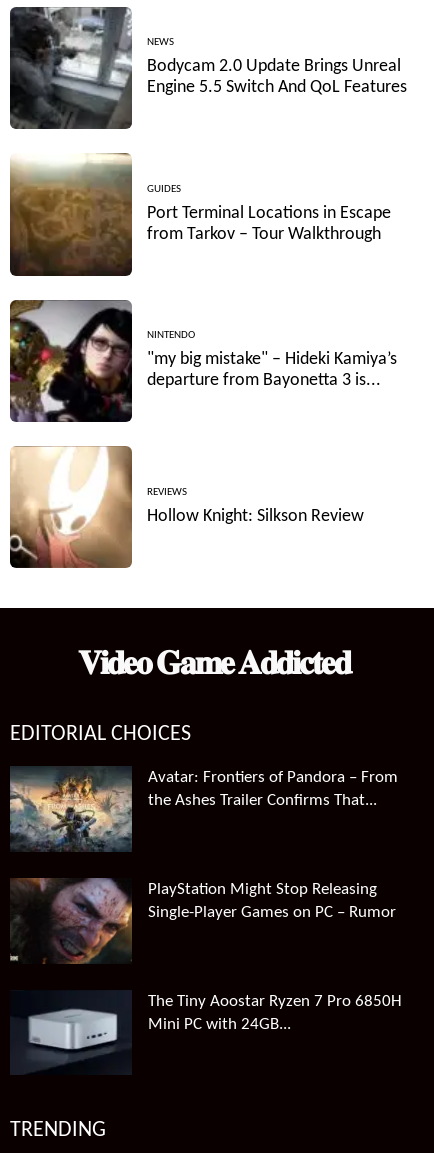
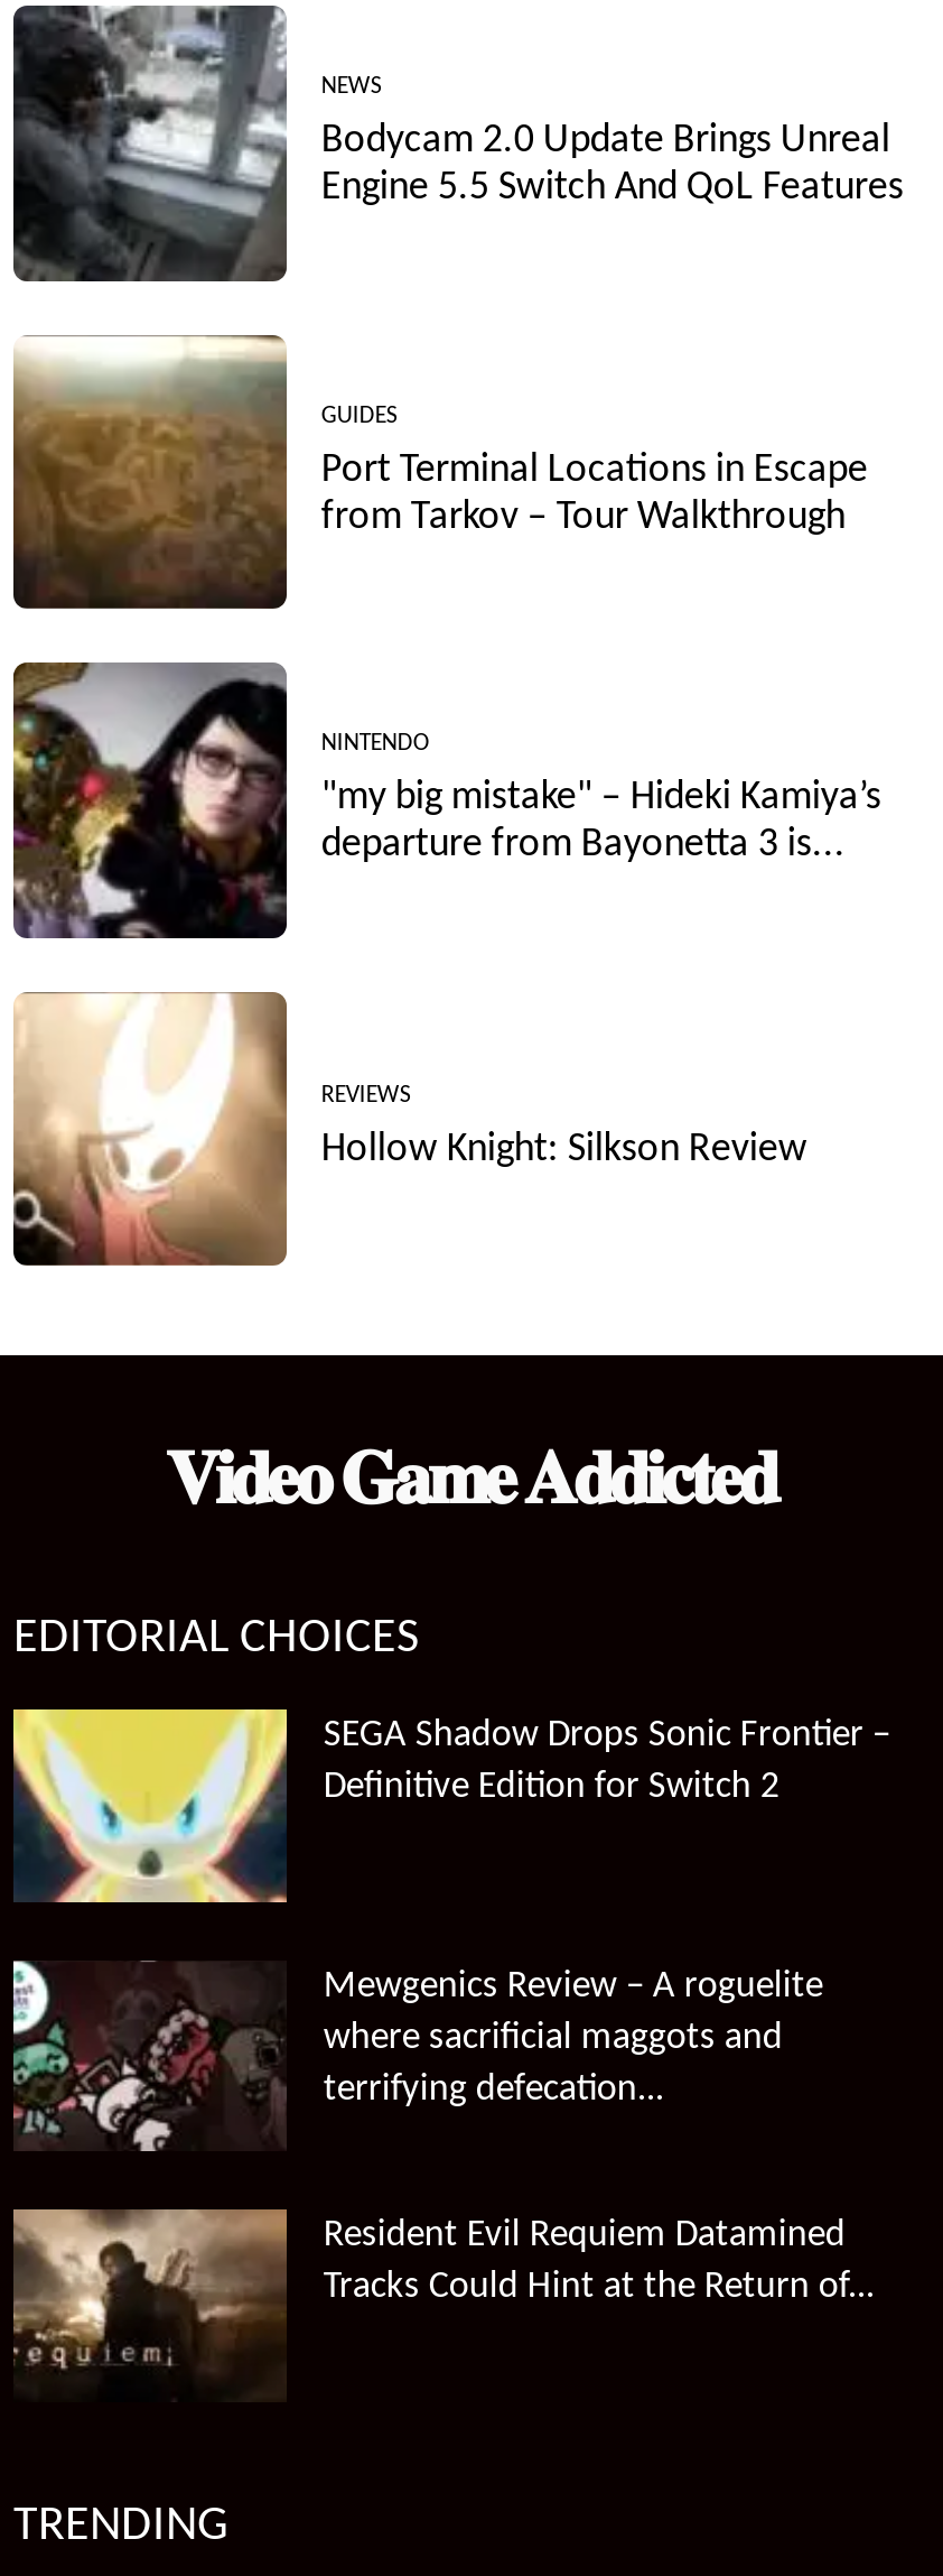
[9,767,398,853] [image] | Avatar: Frontiers of Pandora – From | the Ashes Trailer Confirms That... -> [11,1708,890,1906] [image] | SEGA Shadow Drops Sonic Frontier – | Definitive Edition for Switch 2
[10,878,396,964] [image] | PlayStation Might Stop Releasing | Single-Player Games on PC – Rumor -> [11,1959,823,2152] [image] | Mewgenics Review – A roguelite | where sacrificial maggots and | terrifying defecation...
[10,989,402,1073] [image] | The Tiny Aoostar Ryzen 7 Pro 6850H | Mini PC with 24GB... -> [11,2206,874,2394] [image] | Resident Evil Requiem Datamined | Tracks Could Hint at the Return of...

